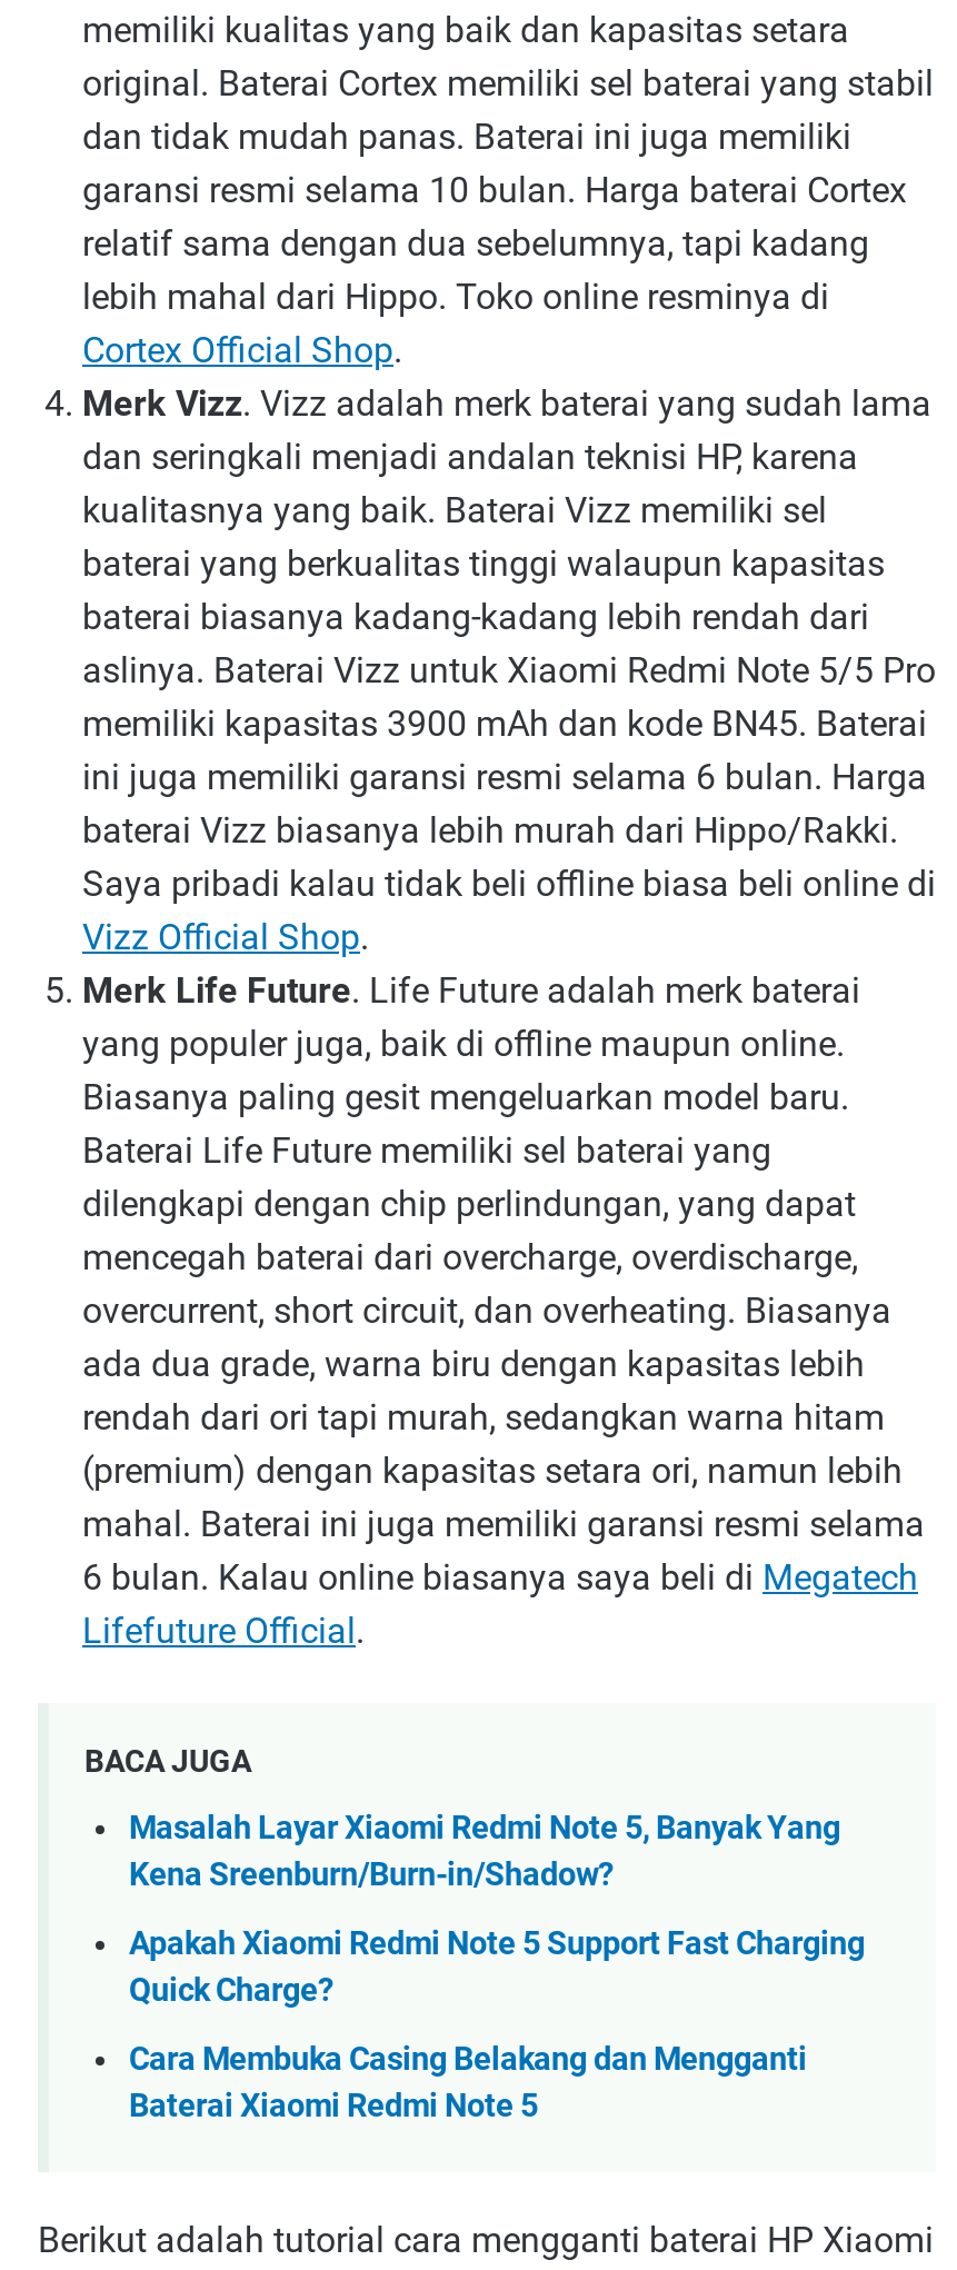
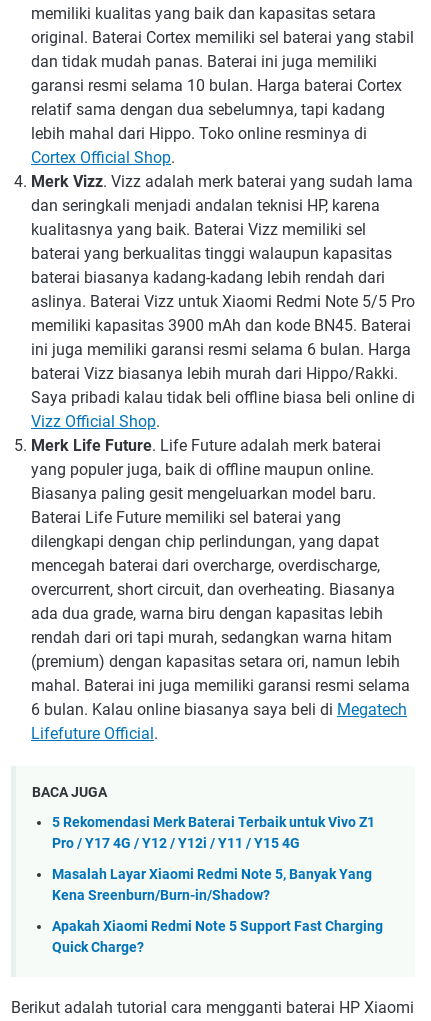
none -> [52,814,375,852] 5 Rekomendasi Merk Baterai Terbaik untuk Vivo Z1 | Pro / Y17 4G / Y12 / Y12i / Y11 / Y15 4G
moved [129,1810,865,2010] -> [52,866,383,955]: Masalah Layar Xiaomi Redmi Note 5, Banyak Yang | Kena Sreenburn/Burn-in/Shadow? | Apakah Xiaomi Redmi Note 5 Support Fast Charging | Quick Charge?
[129,2040,807,2124] Cara Membuka Casing Belakang dan Mengganti | Baterai Xiaomi Redmi Note 5 -> none

